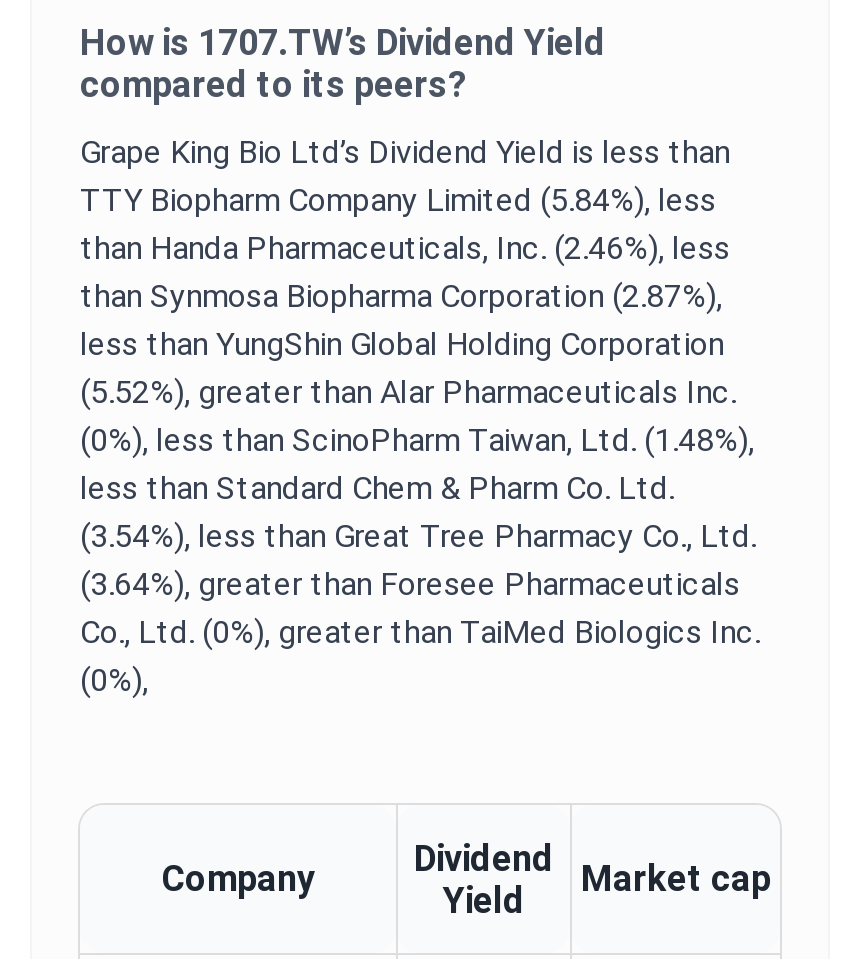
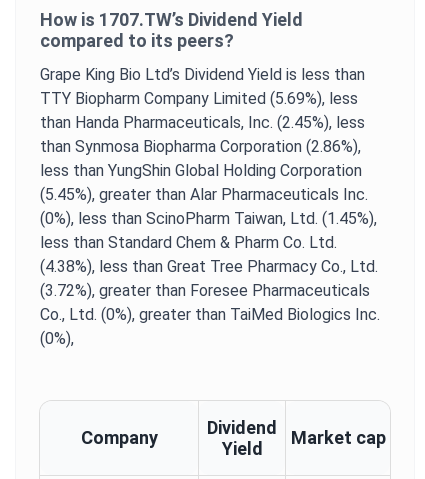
[80,181,716,219] TTY Biopharm Company Limited (5.84%), less -> [40,89,358,108] TTY Biopharm Company Limited (5.69%), less
[80,229,730,267] than Handa Pharmaceuticals, Inc. (2.46%), less -> [40,113,365,132] than Handa Pharmaceuticals, Inc. (2.45%), less
[80,277,722,315] than Synmosa Biopharma Corporation (2.87%), -> [40,137,361,156] than Synmosa Biopharma Corporation (2.86%),
[80,373,736,411] (5.52%), greater than Alar Pharmaceuticals Inc. -> [40,185,368,204] (5.45%), greater than Alar Pharmaceuticals Inc.
[80,421,754,459] (0%), less than ScinoPharm Taiwan, Ltd. (1.48%), -> [40,209,377,228] (0%), less than ScinoPharm Taiwan, Ltd. (1.45%),
[80,517,756,555] (3.54%), less than Great Tree Pharmacy Co., Ltd. -> [40,257,378,276] (4.38%), less than Great Tree Pharmacy Co., Ltd.
[80,565,740,603] (3.64%), greater than Foresee Pharmaceuticals -> [40,281,370,300] (3.72%), greater than Foresee Pharmaceuticals

